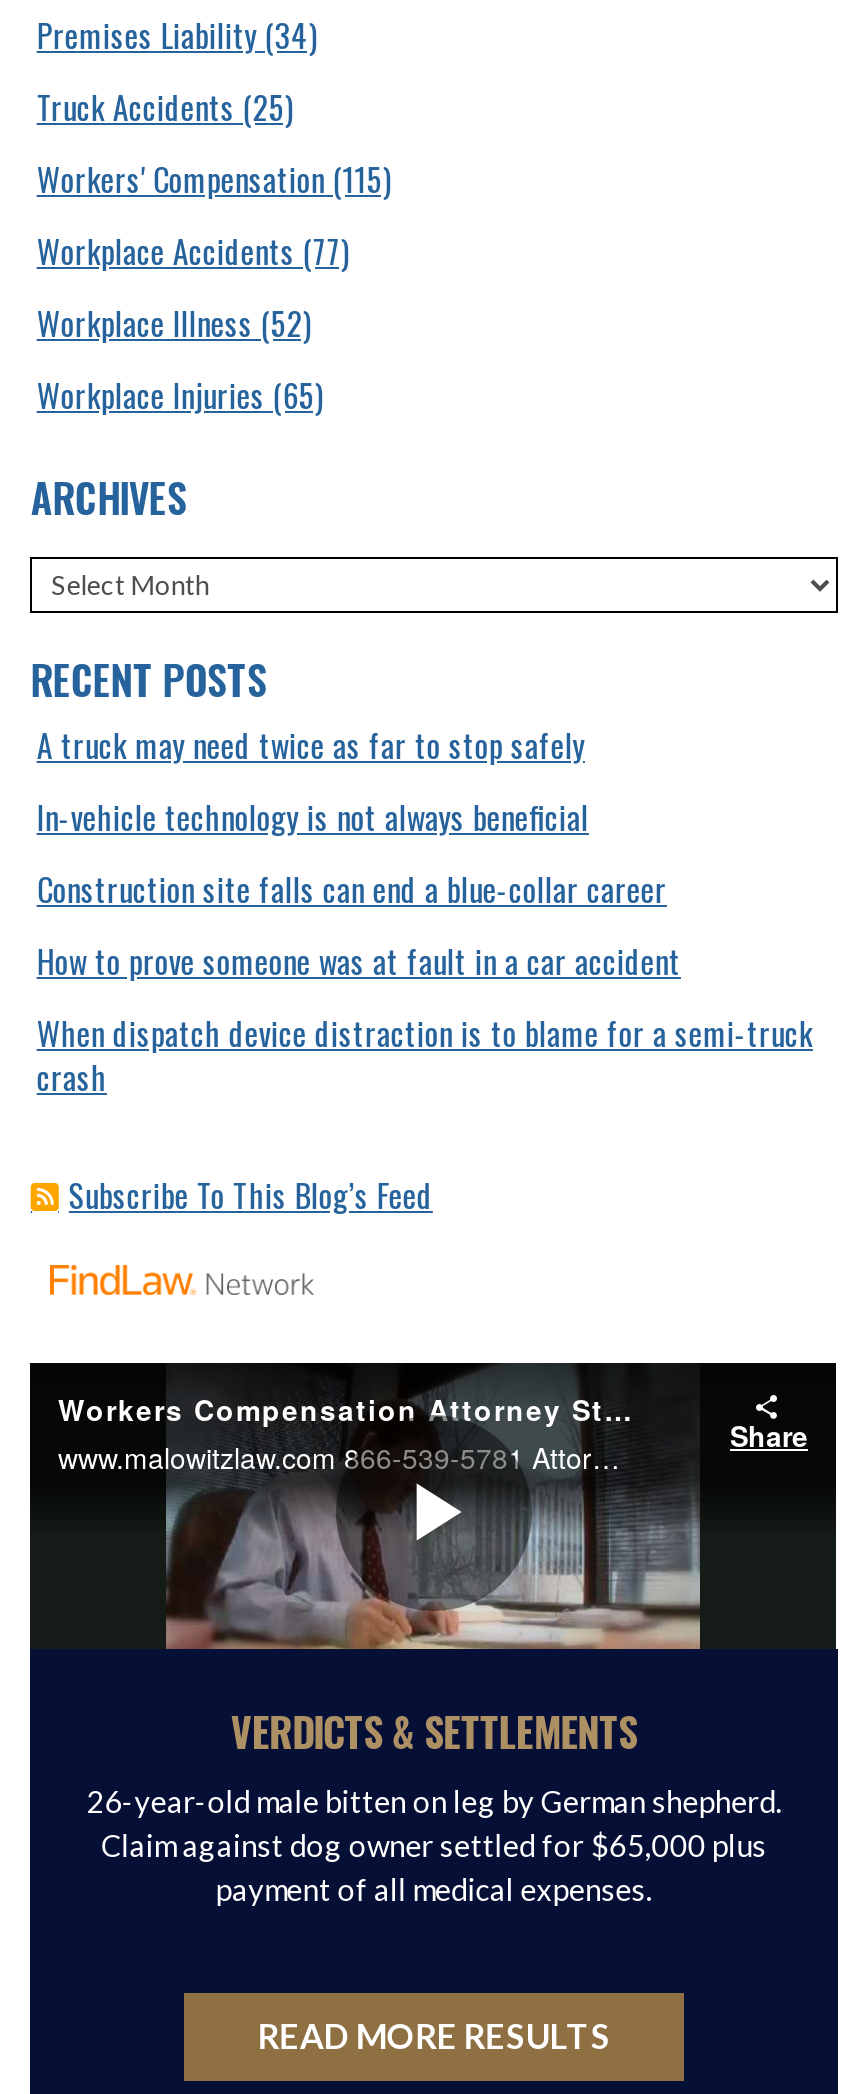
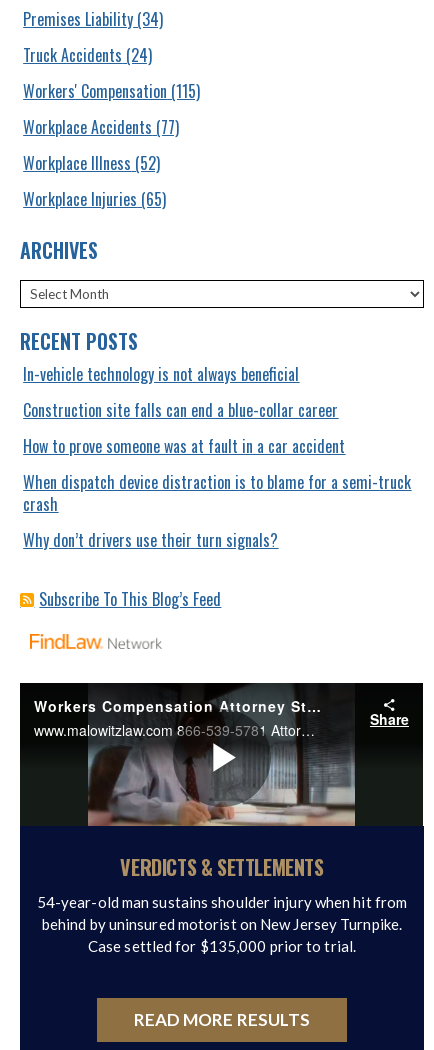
[37,83,293,131] Truck Accidents (25) -> [23,43,152,67] Truck Accidents (24)
[37,721,585,769] A truck may need twice as far to stop safely -> none
moved [37,793,813,1101] -> [23,362,411,516]: In-vehicle technology is not always beneficial | Construction site falls can end a blue-collar career | How to prove someone was at fault in a car accident | When dispatch device distraction is to blame for a semi-truck | crash
none -> [23,528,278,552] Why don’t drivers use their turn signals?
[86,1783,782,1907] 26-year-old male bitten on leg by German shepherd. | Claim against dog owner settled for $65,000 plus | payment of all medical expenses. -> [37,893,407,955] 54-year-old man sustains shoulder injury when hit from | behind by uninsured motorist on New Jersey Turnpike. | Case settled for $135,000 prior to trial.

